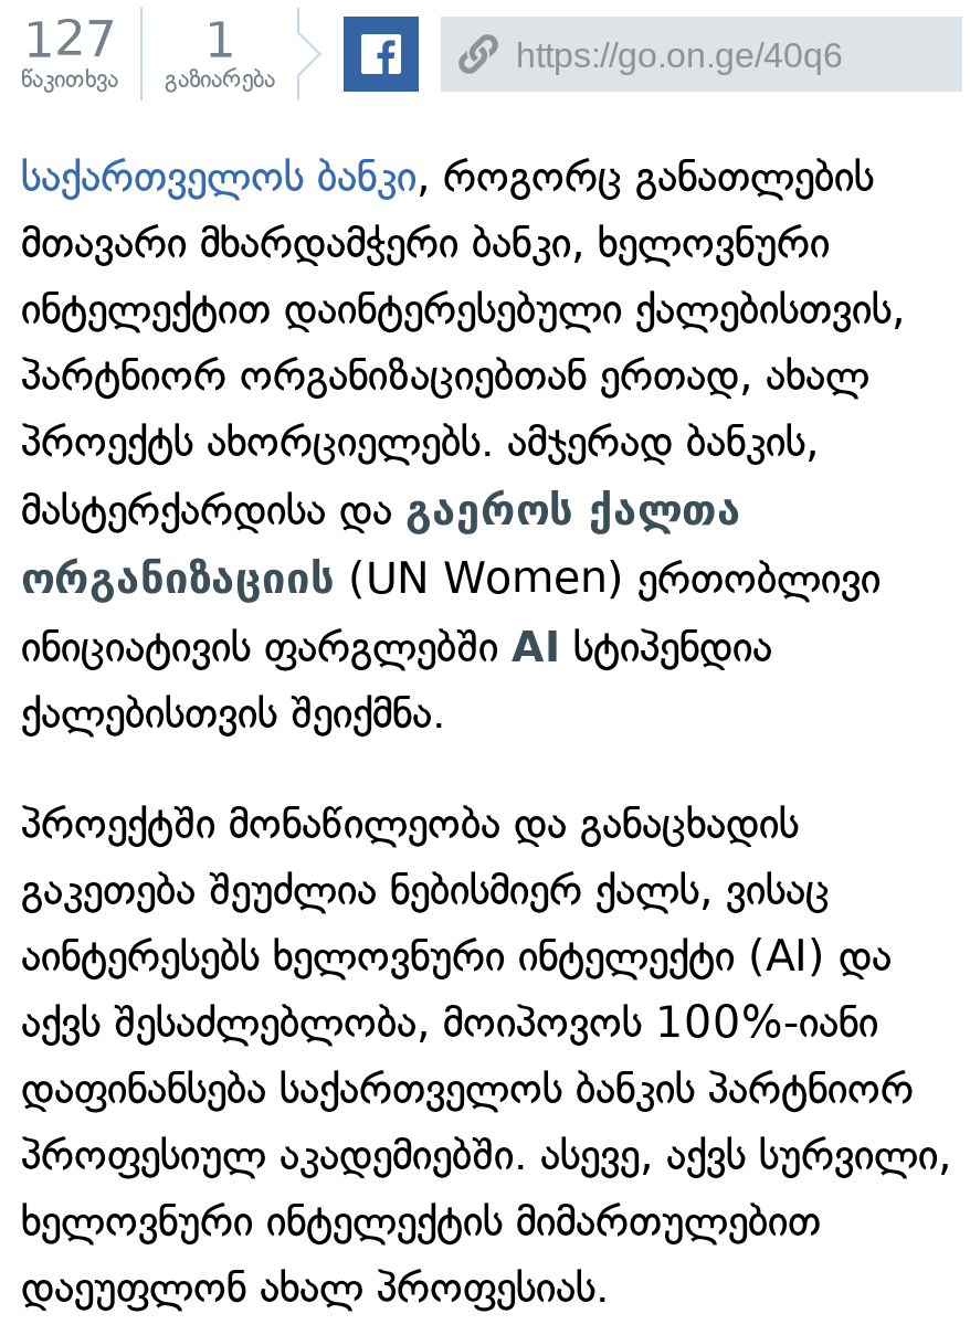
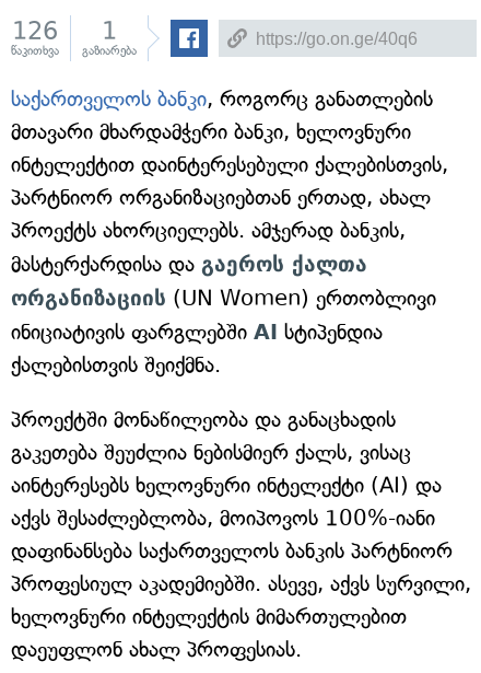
[23,10,235,70] 127 1 -> [12,16,117,46] 126 1

